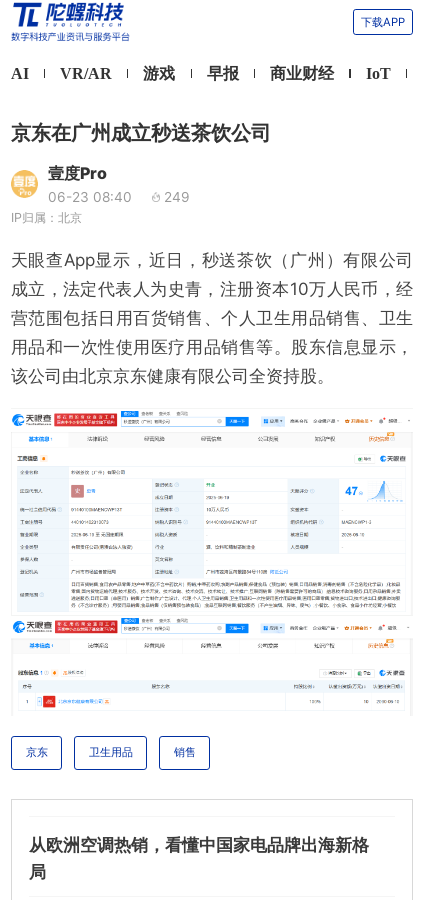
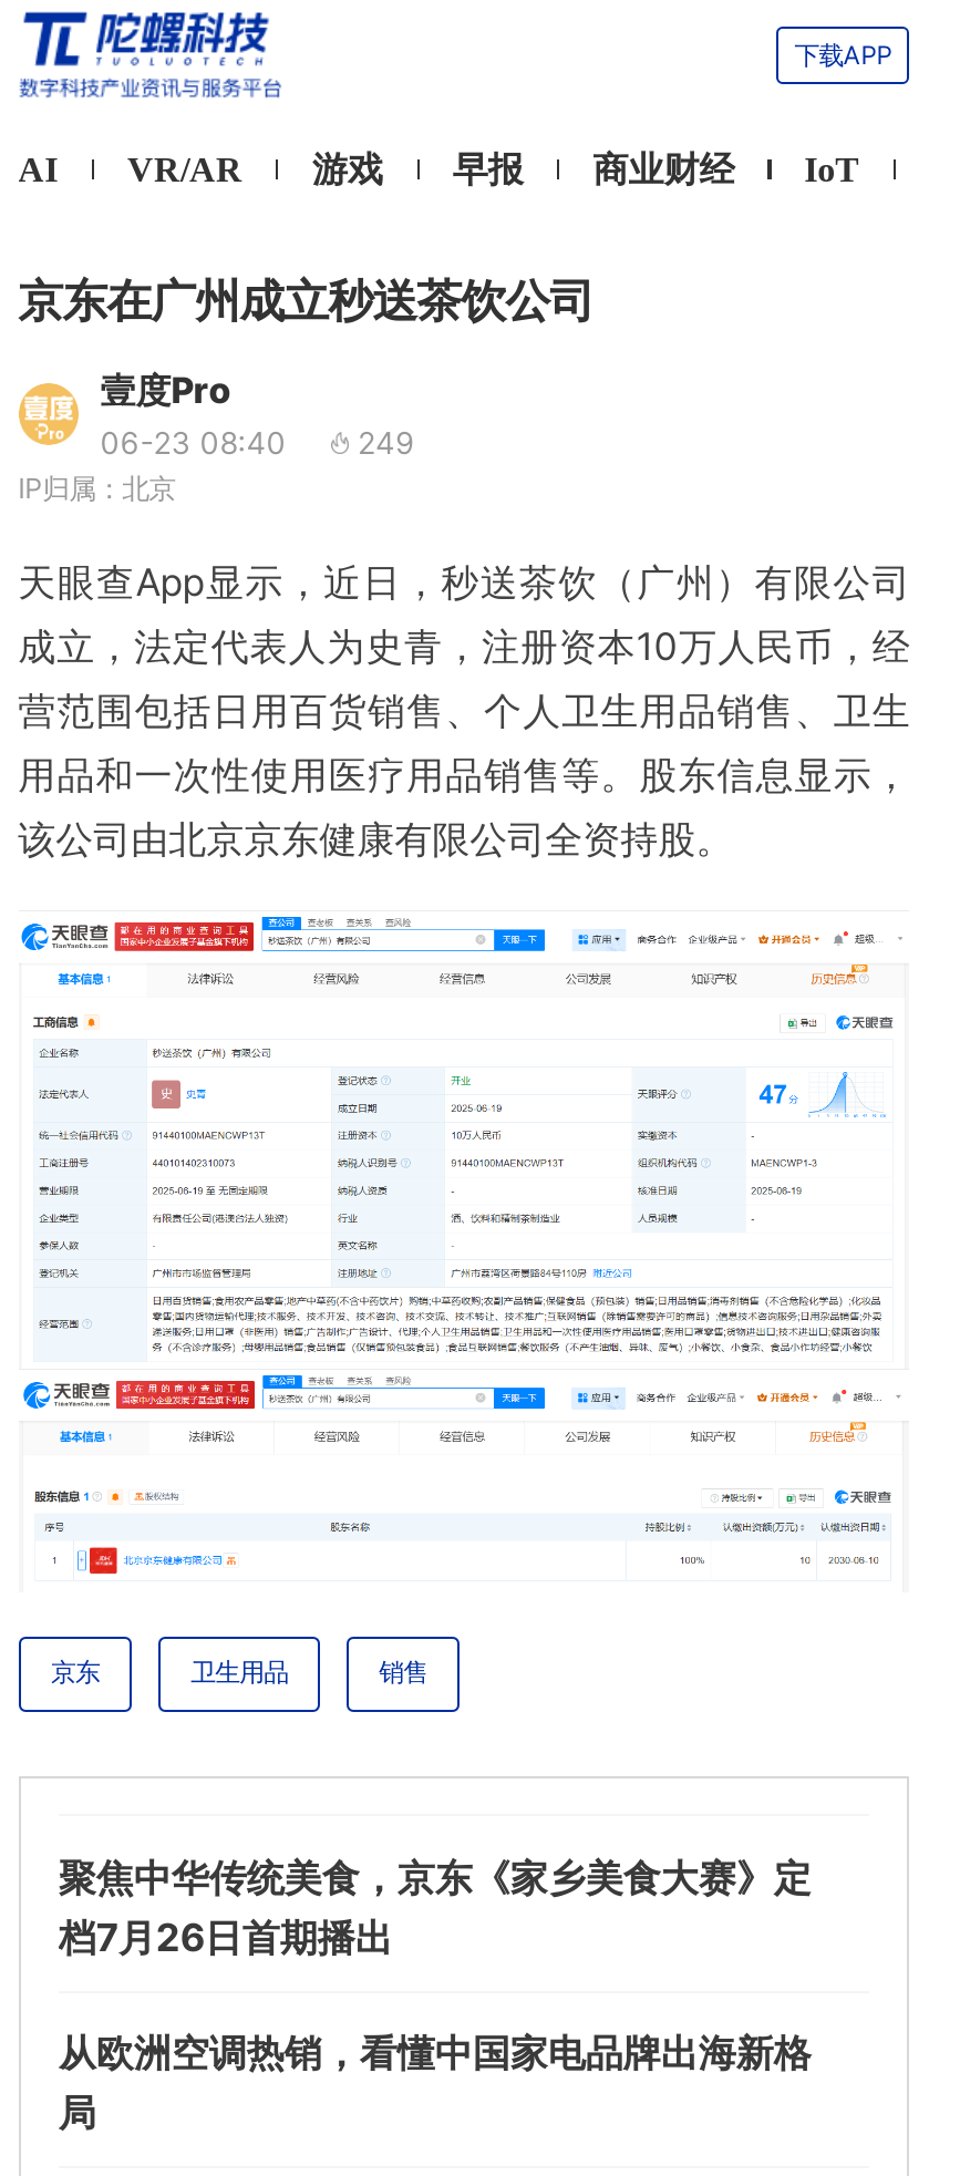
none -> [58,1853,811,1959] 聚焦中华传统美食，京东《家乡美食大赛》定 | 档7月26日首期播出

